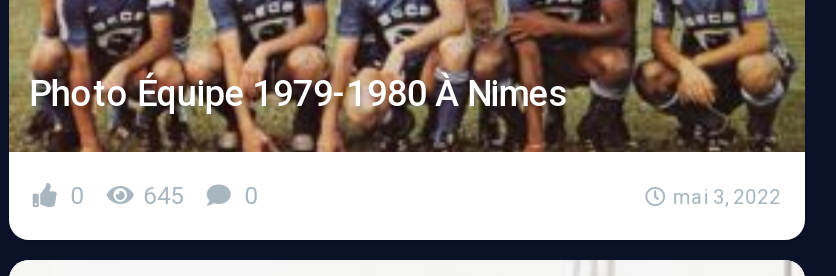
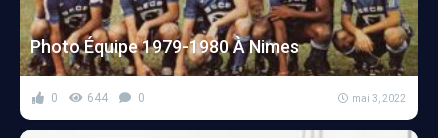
[65,182,259,210] 0 645 0 -> [48,91,145,105] 0 644 0

